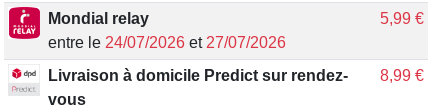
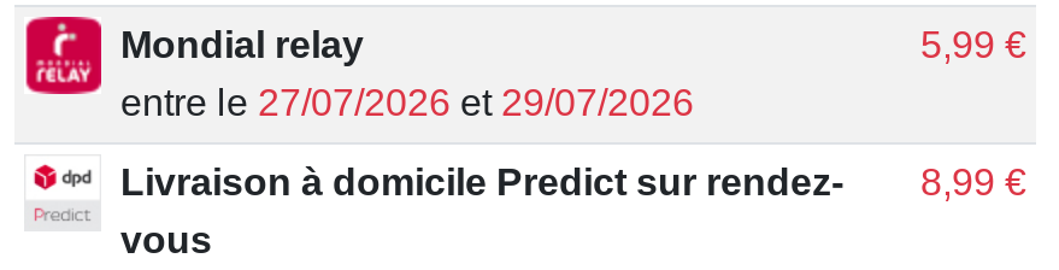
[48,34,286,51] entre le 24/07/2026 et 27/07/2026 -> [120,82,694,123] entre le 27/07/2026 et 29/07/2026

